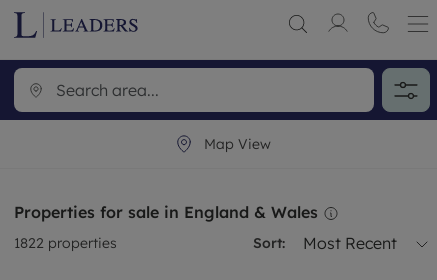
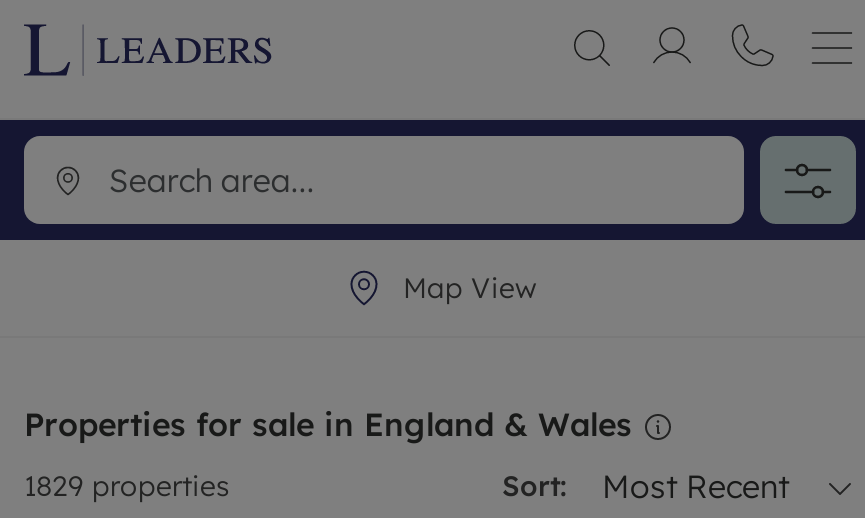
[14,234,117,252] 1822 properties -> [24,468,230,504] 1829 properties

